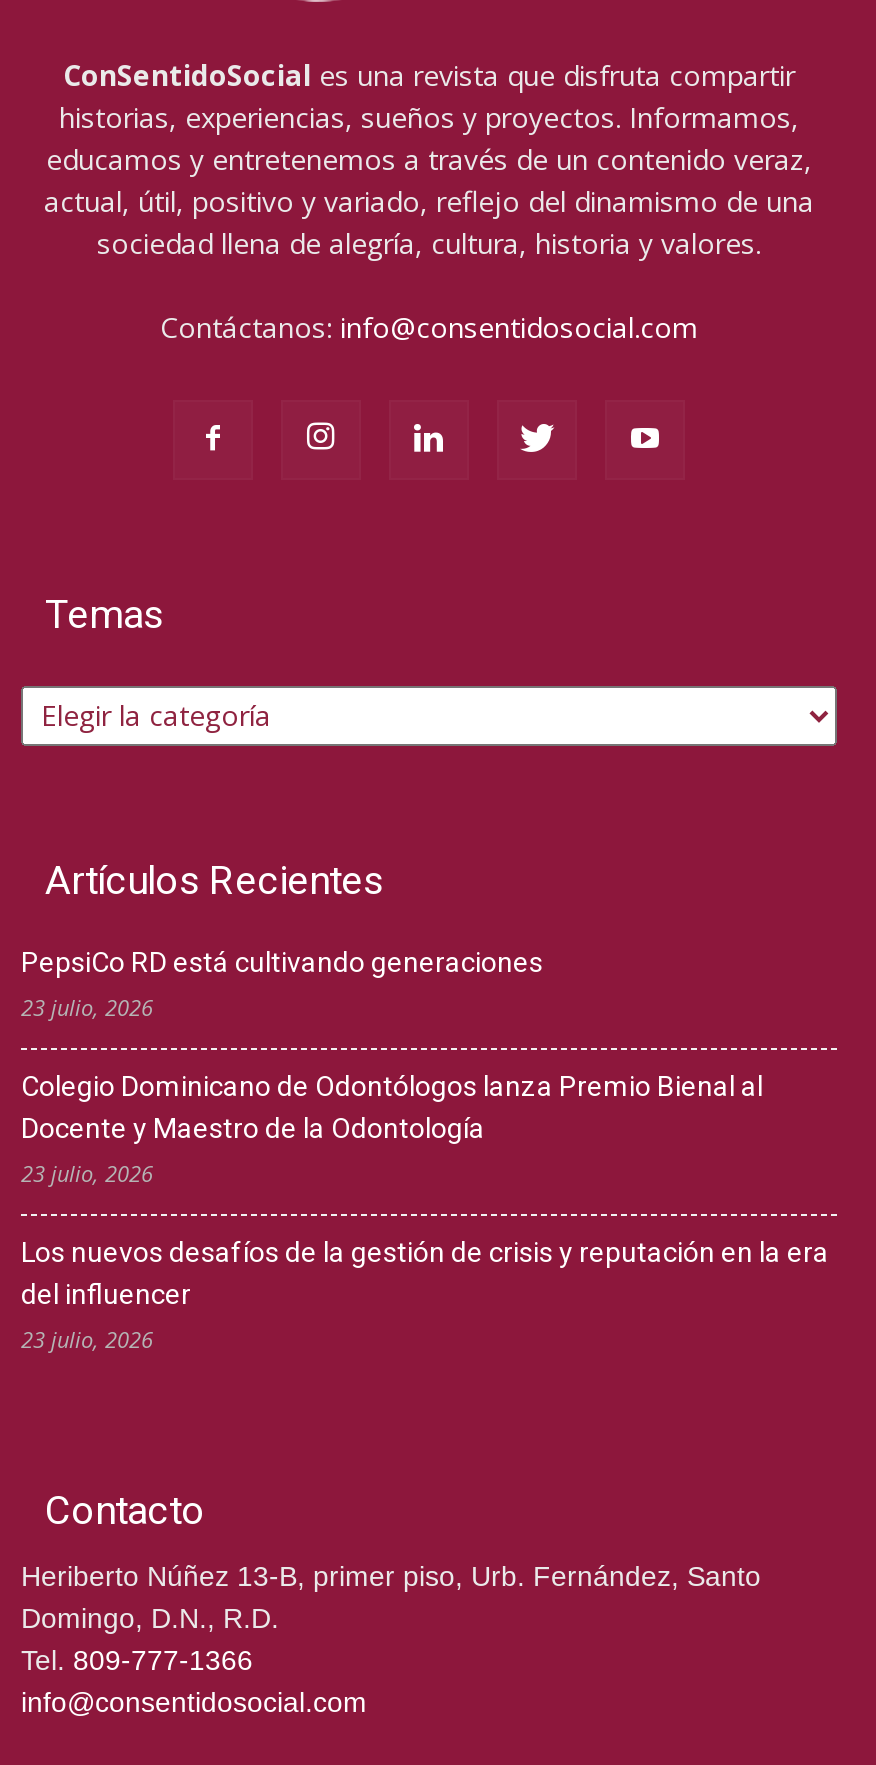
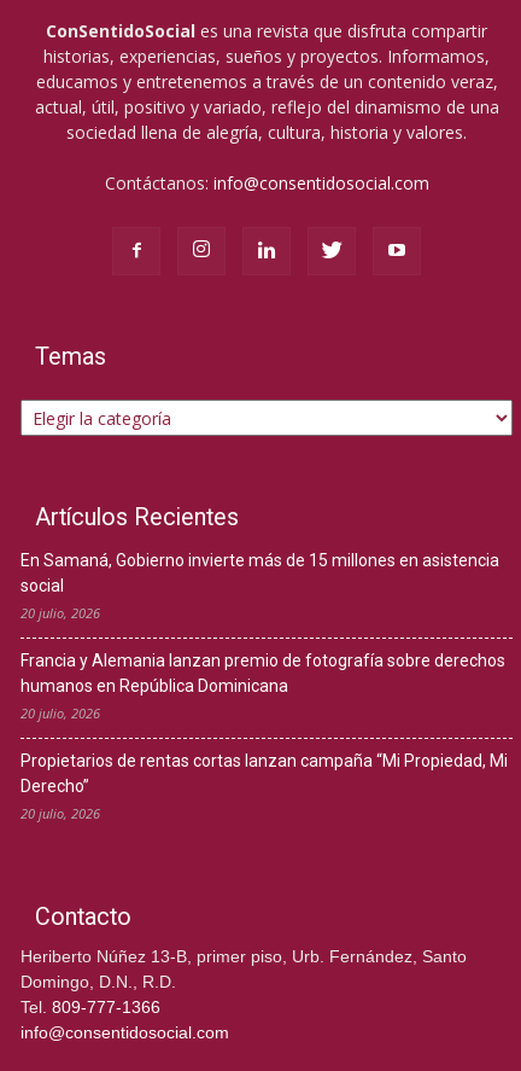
[21,945,543,1021] PepsiCo RD está cultivando generaciones | 23 julio, 2026 -> [21,551,499,622] En Samaná, Gobierno invierte más de 15 millones en asistencia | social | 20 julio, 2026
[21,1069,763,1187] Colegio Dominicano de Odontólogos lanza Premio Bienal al | Docente y Maestro de la Odontología | 23 julio, 2026 -> [21,651,505,722] Francia y Alemania lanzan premio de fotografía sobre derechos | humanos en República Dominicana | 20 julio, 2026
[21,1235,829,1353] Los nuevos desafíos de la gestión de crisis y reputación en la era | del influencer | 23 julio, 2026 -> [21,751,508,823] Propietarios de rentas cortas lanzan campaña “Mi Propiedad, Mi | Derecho” | 20 julio, 2026

